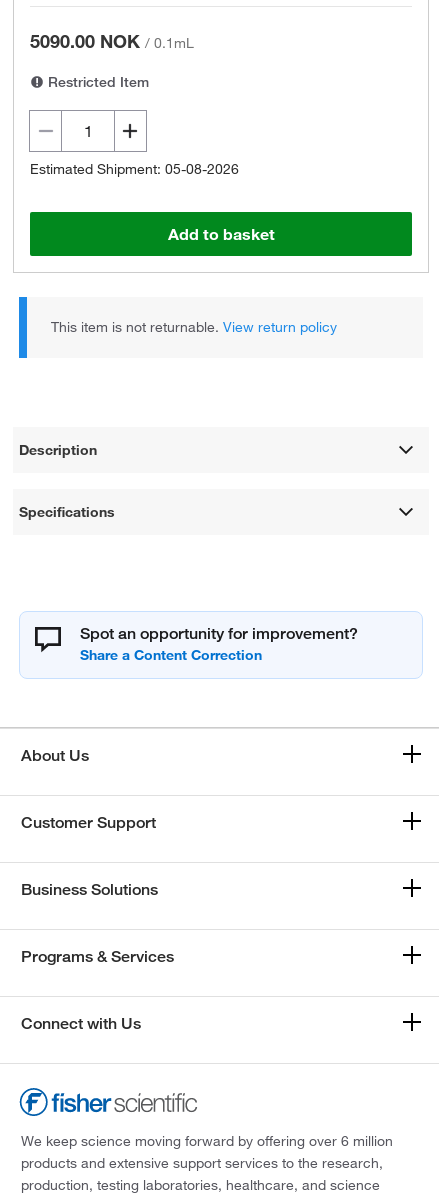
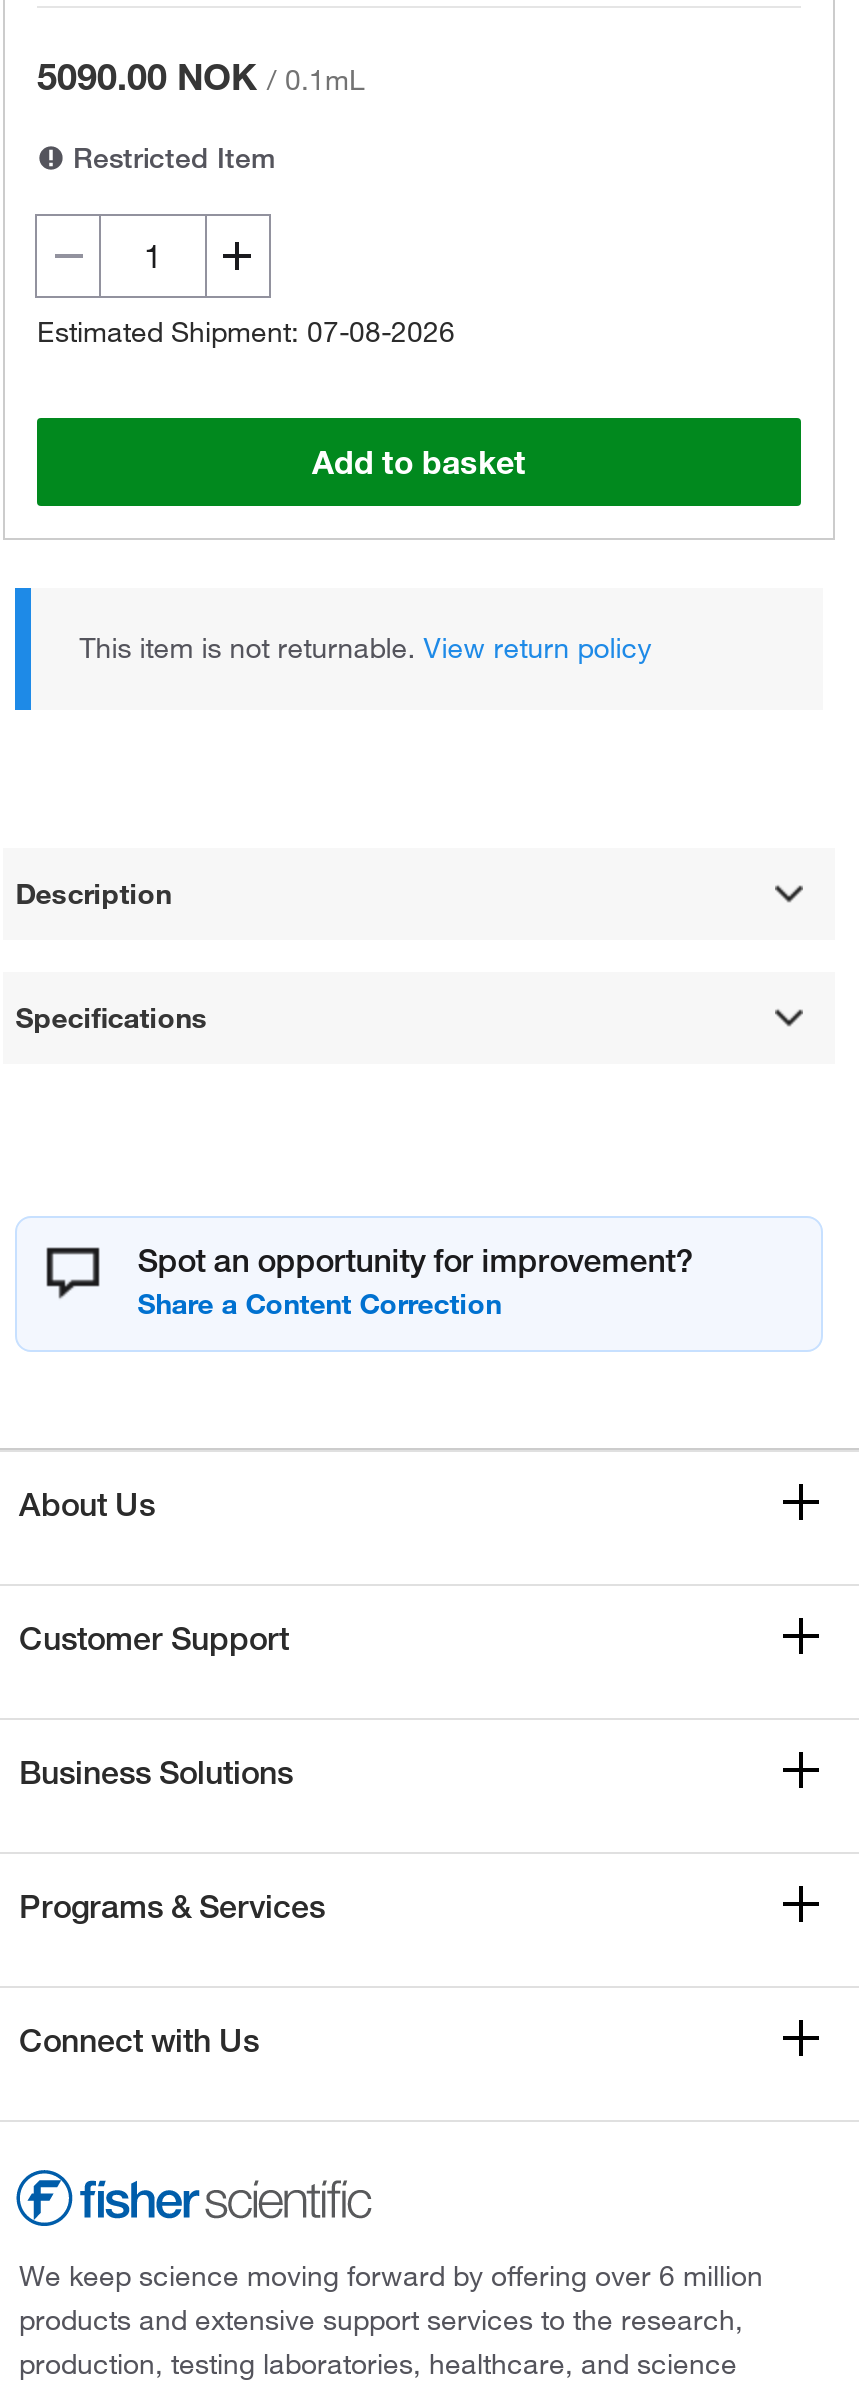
[30,160,239,178] Estimated Shipment: 05-08-2026 -> [37,314,455,350] Estimated Shipment: 07-08-2026

